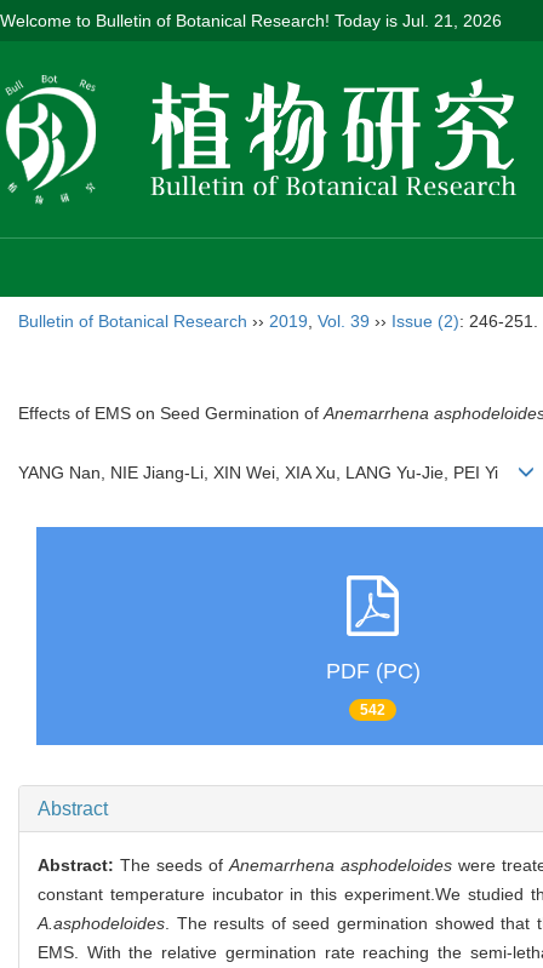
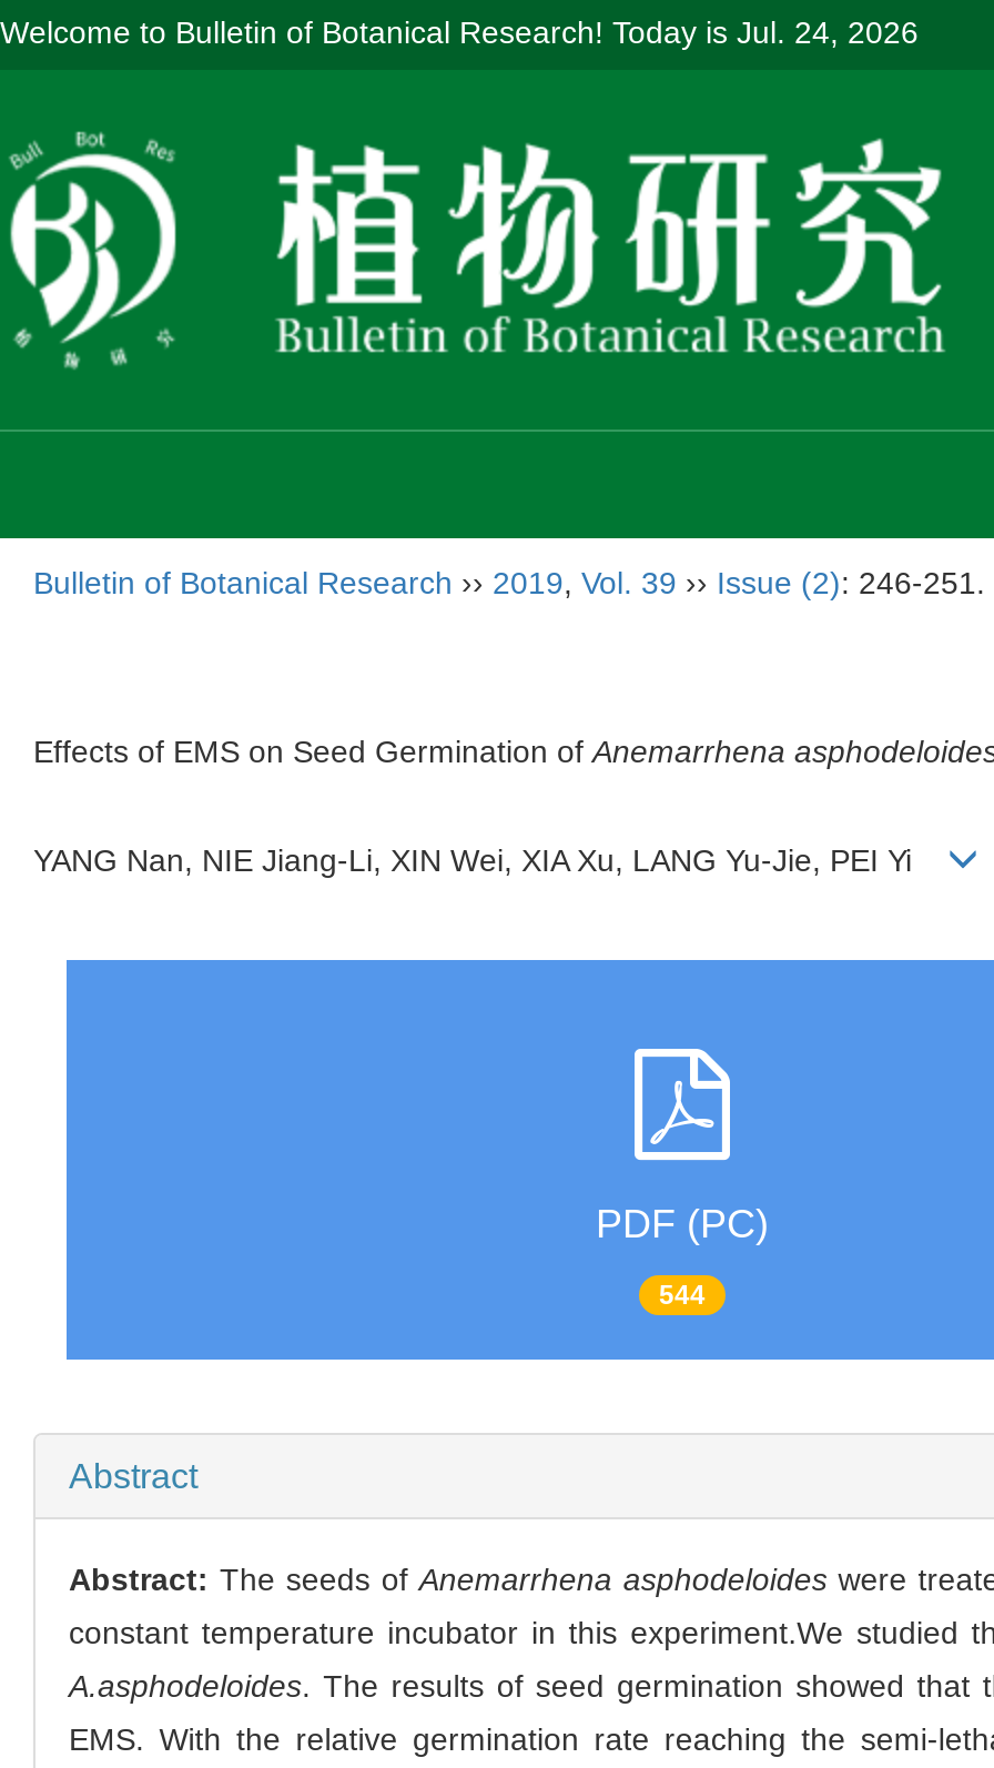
[0,11,502,30] Welcome to Bulletin of Botanical Research! Today is Jul. 21, 2026 -> [0,14,919,50] Welcome to Bulletin of Botanical Research! Today is Jul. 24, 2026
[360,701,385,718] 542 -> [659,1279,706,1310] 544

